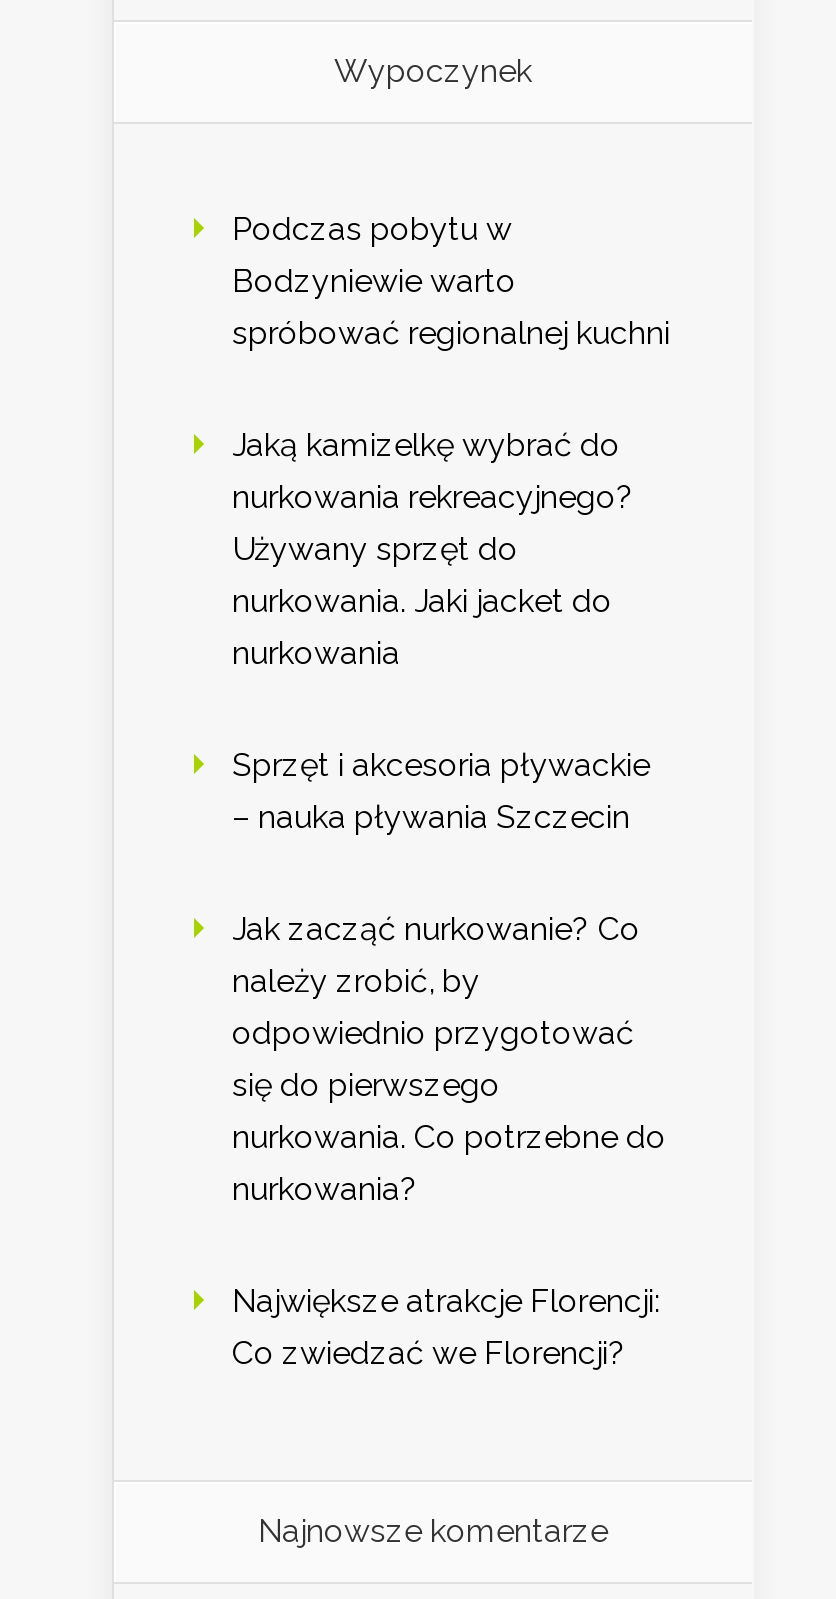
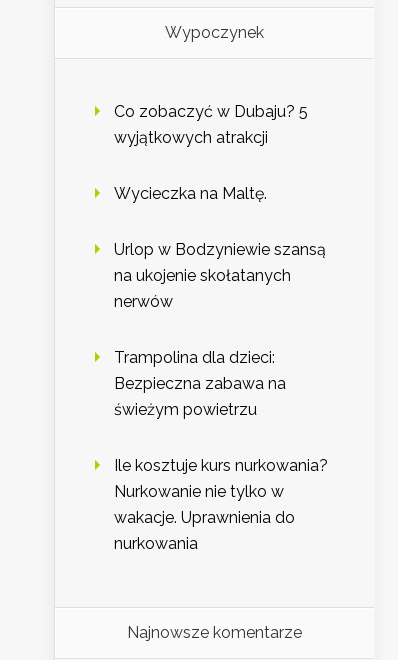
[232,211,670,621] Podczas pobytu w | Bodzyniewie warto | spróbować regionalnej kuchni | Jaką kamizelkę wybrać do | nurkowania rekreacyjnego? | Używany sprzęt do | nurkowania. Jaki jacket do -> [114,102,328,527] Co zobaczyć w Dubaju? 5 | wyjątkowych atrakcji | Wycieczka na Maltę. | Urlop w Bodzyniewie szansą | na ukojenie skołatanych | nerwów | Trampolina dla dzieci: | Bezpieczna zabawa na | świeżym powietrzu | Ile kosztuje kurs nurkowania? | Nurkowanie nie tylko w | wakacje. Uprawnienia do
moved [232,635,400,673] -> [114,534,198,553]: nurkowania
[232,747,666,1373] Sprzęt i akcesoria pływackie | – nauka pływania Szczecin | Jak zacząć nurkowanie? Co | należy zrobić, by | odpowiednio przygotować | się do pierwszego | nurkowania. Co potrzebne do | nurkowania? | Największe atrakcje Florencji: | Co zwiedzać we Florencji? -> none

